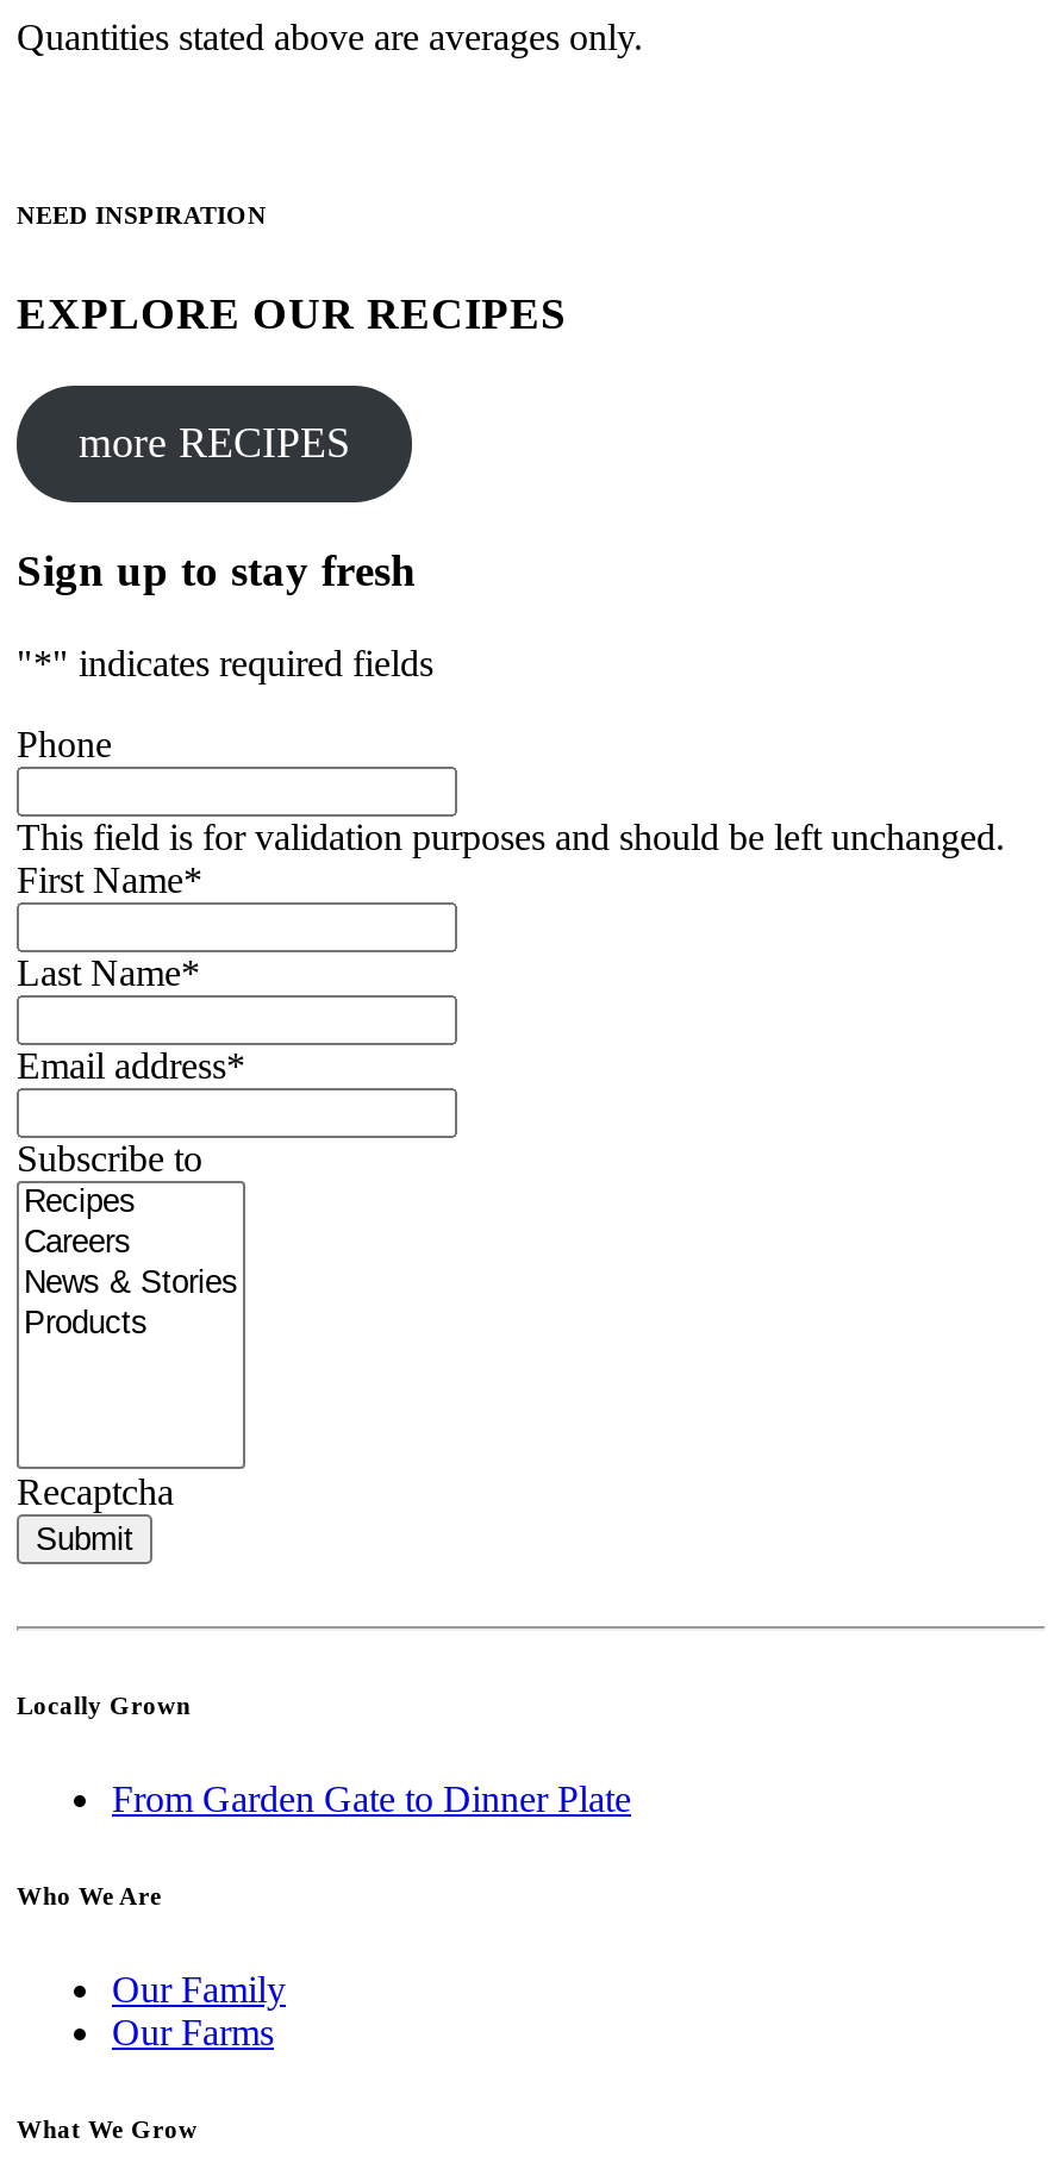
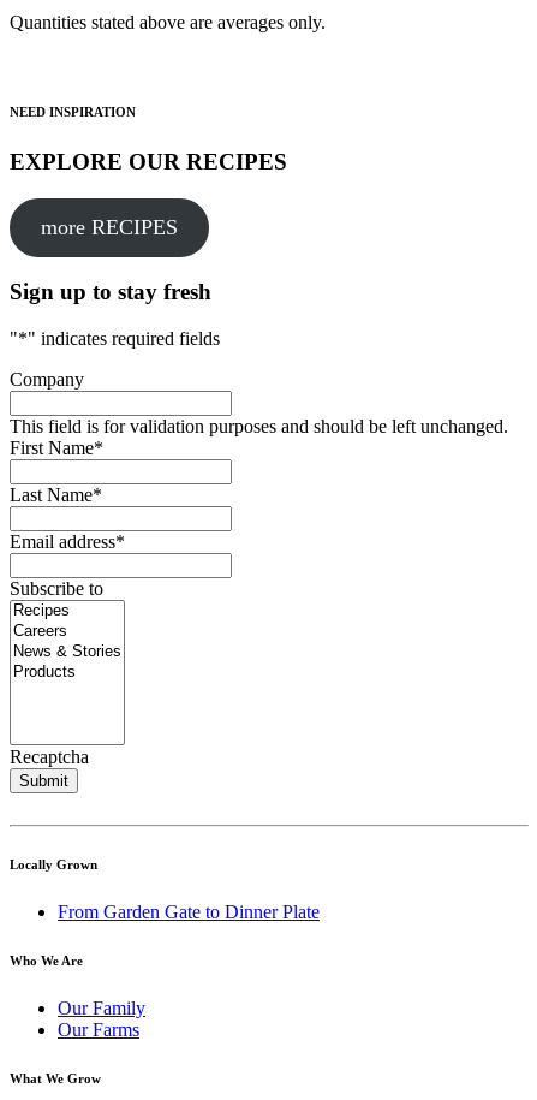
[17,724,112,764] Phone -> [10,369,84,389] Company

